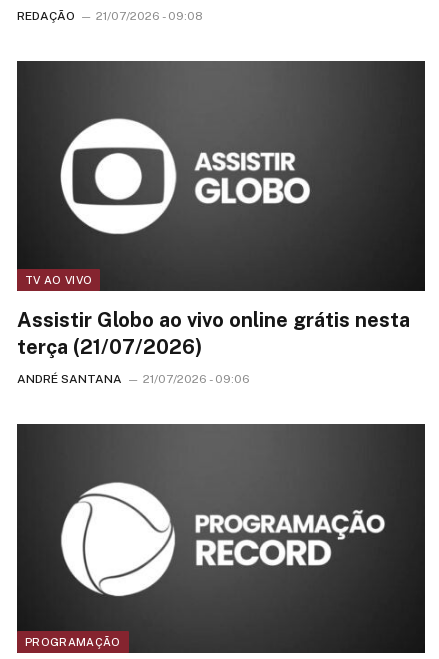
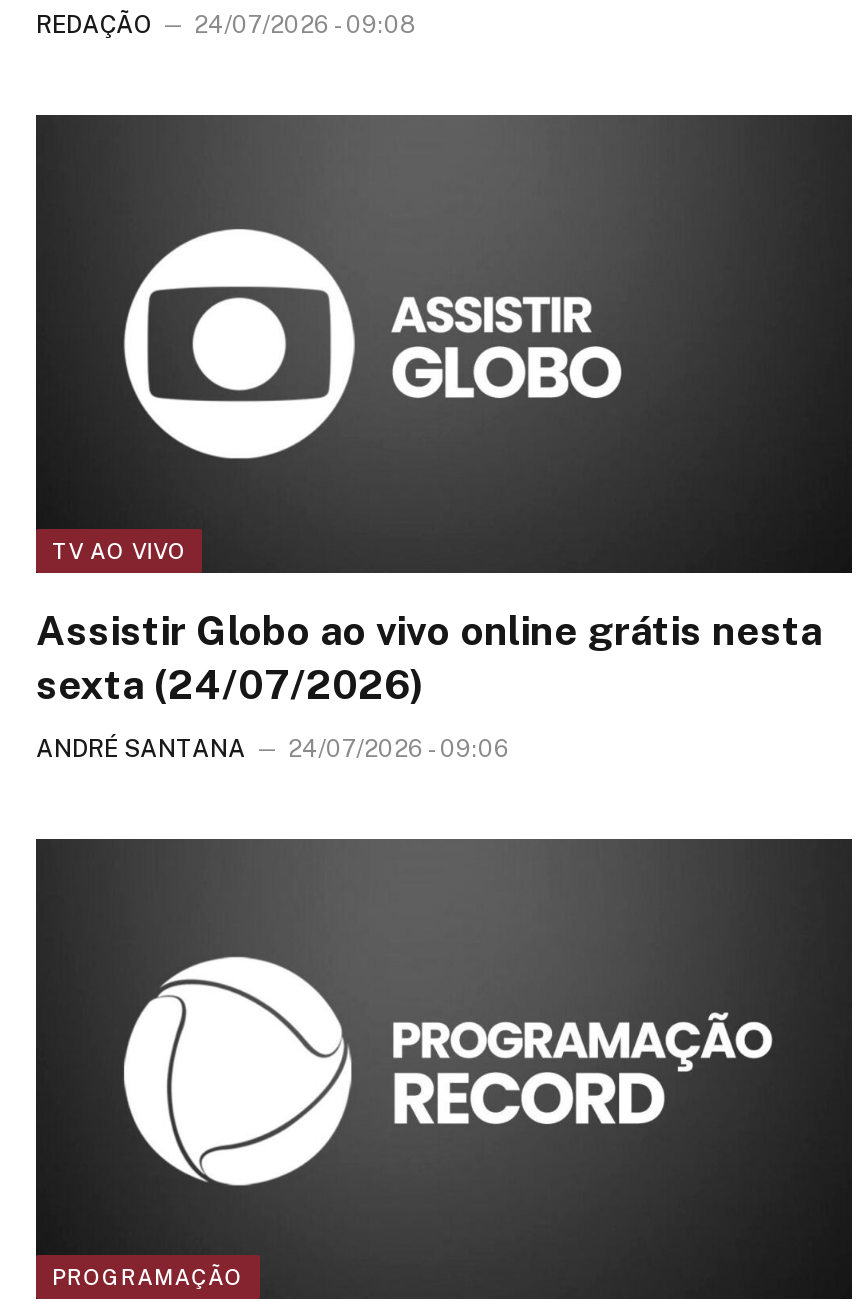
[17,9,203,23] REDAÇÃO 21/07/2026 - 09:08 -> [36,10,416,38] REDAÇÃO 24/07/2026 - 09:08
[17,334,202,358] terça (21/07/2026) -> [36,661,424,709] sexta (24/07/2026)
[17,371,250,385] ANDRÉ SANTANA 21/07/2026 - 09:06 -> [36,735,510,763] ANDRÉ SANTANA 24/07/2026 - 09:06

